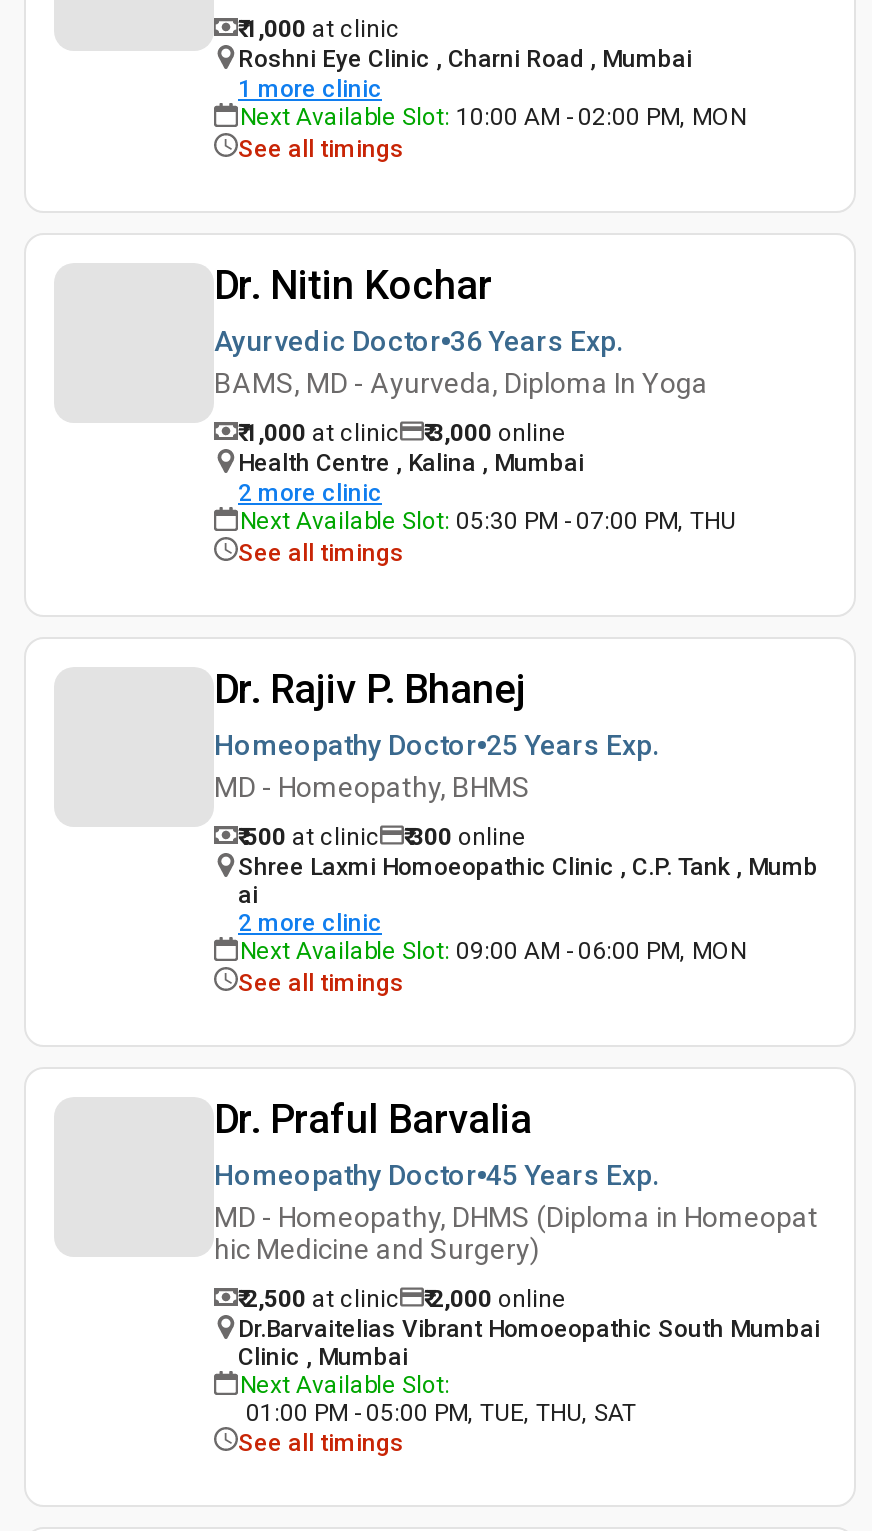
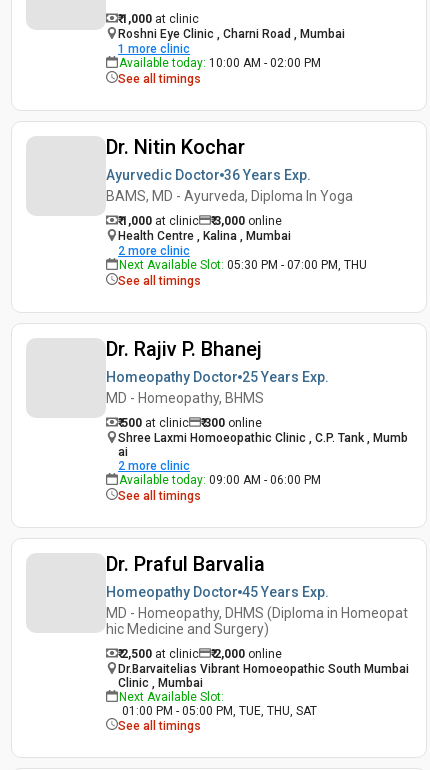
[240,103,746,131] Next Available Slot: 10:00 AM - 02:00 PM, MON -> [119,56,321,70] Available today: 10:00 AM - 02:00 PM
[240,937,746,965] Next Available Slot: 09:00 AM - 06:00 PM, MON -> [119,473,321,487] Available today: 09:00 AM - 06:00 PM

